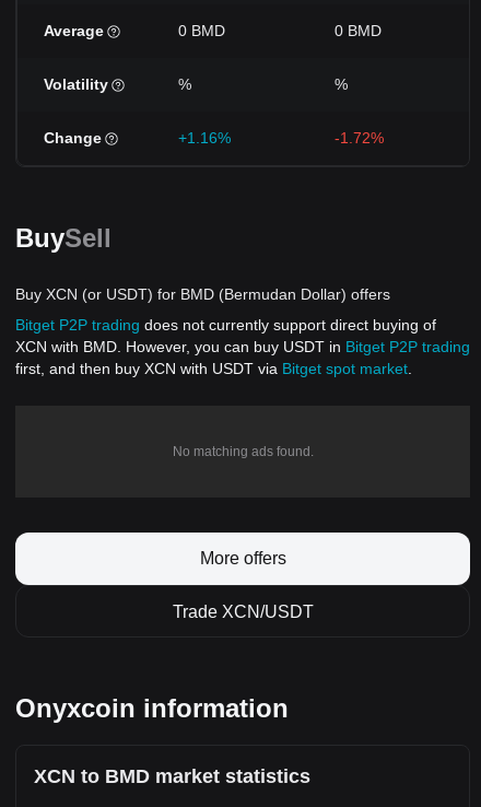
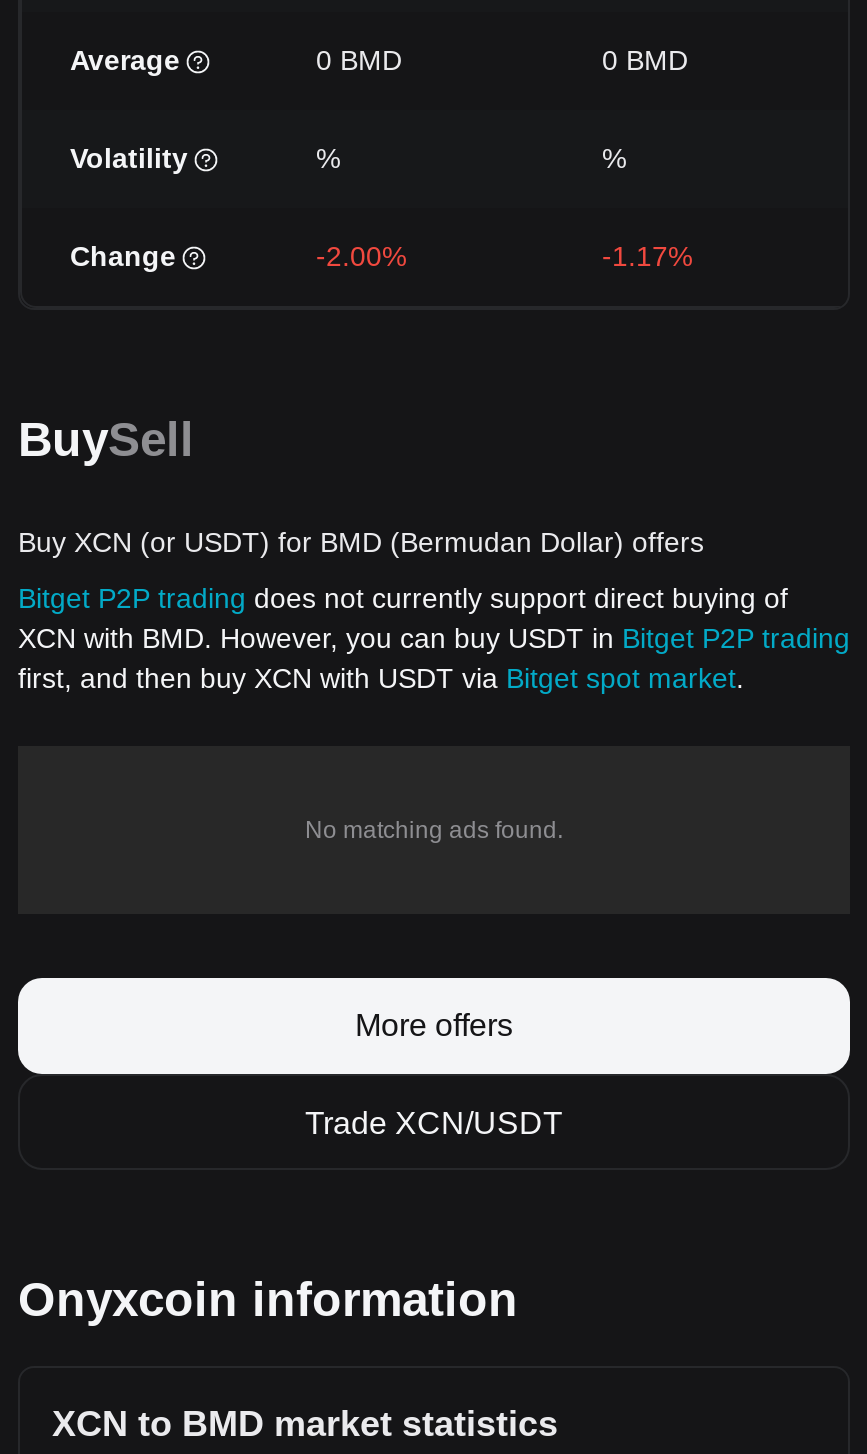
[178,129,231,147] +1.16% -> [316,240,406,272] -2.00%
[335,129,384,147] -1.72% -> [602,240,692,272] -1.17%

